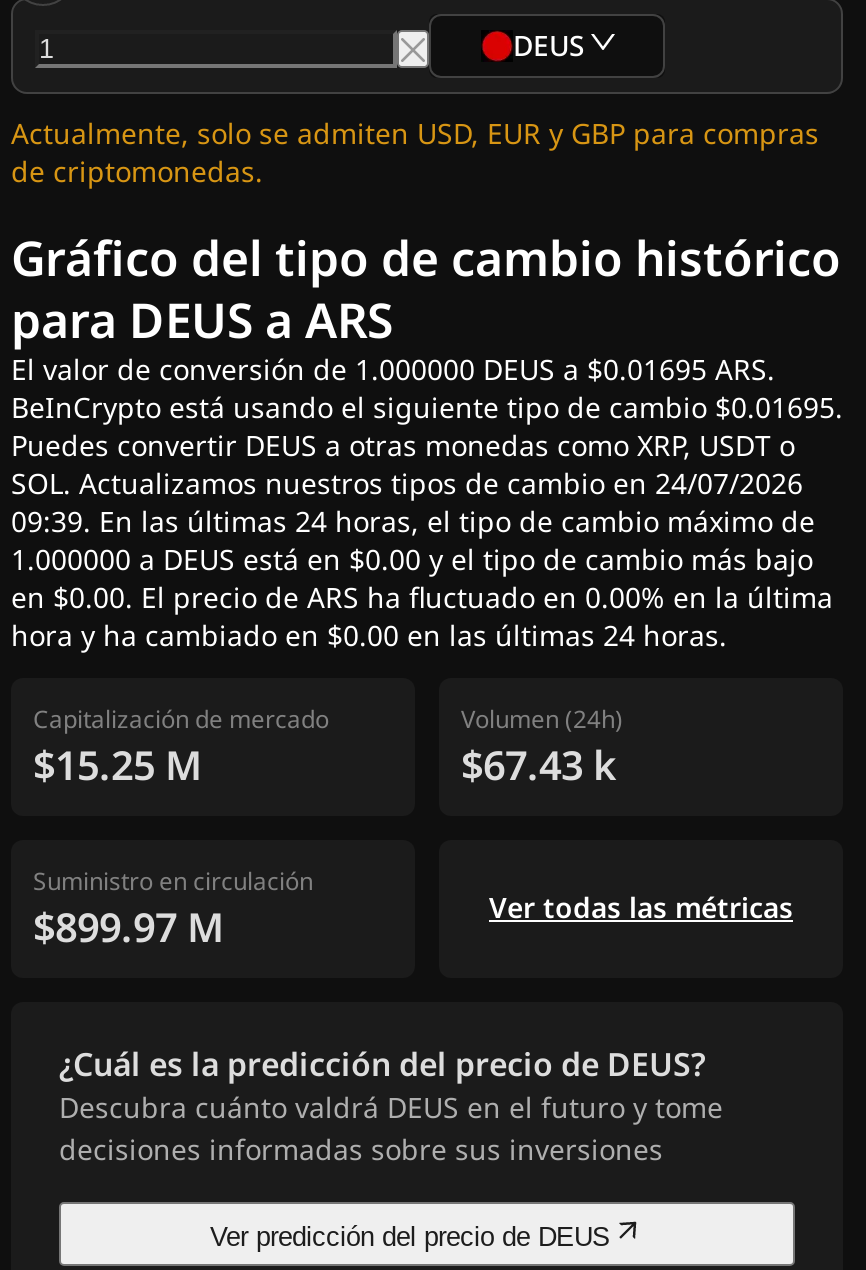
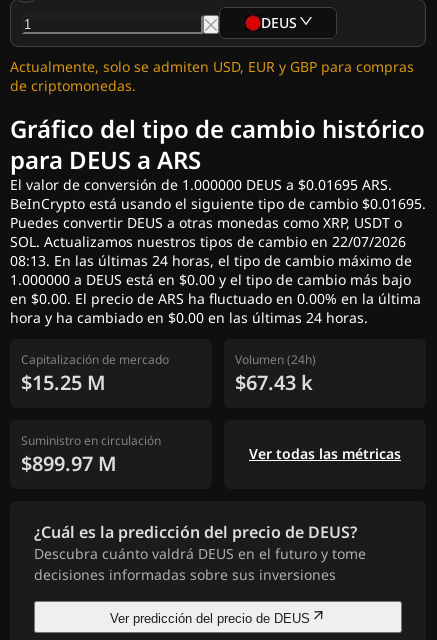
[11,464,803,502] SOL. Actualizamos nuestros tipos de cambio en 24/07/2026 -> [10,232,406,251] SOL. Actualizamos nuestros tipos de cambio en 22/07/2026
[11,502,815,540] 09:39. En las últimas 24 horas, el tipo de cambio máximo de -> [10,251,412,270] 08:13. En las últimas 24 horas, el tipo de cambio máximo de

